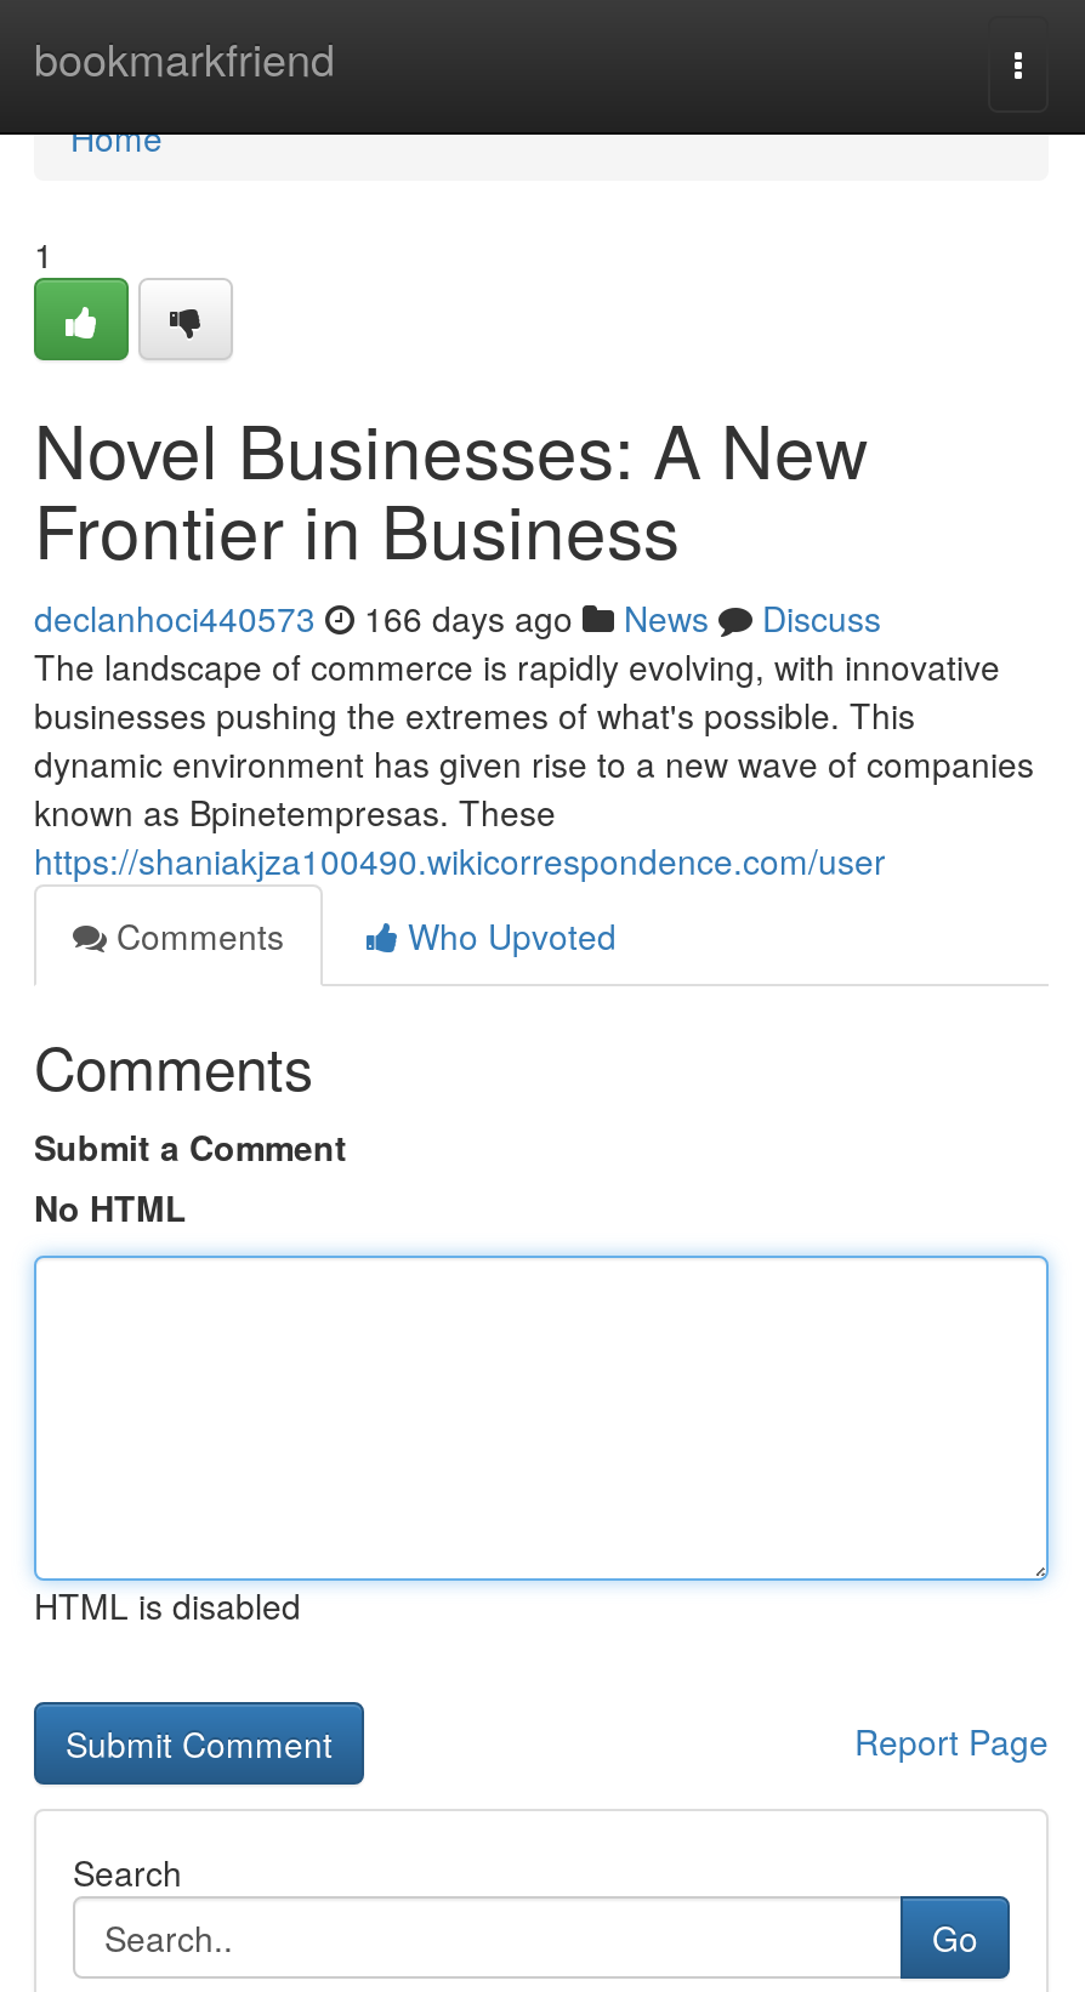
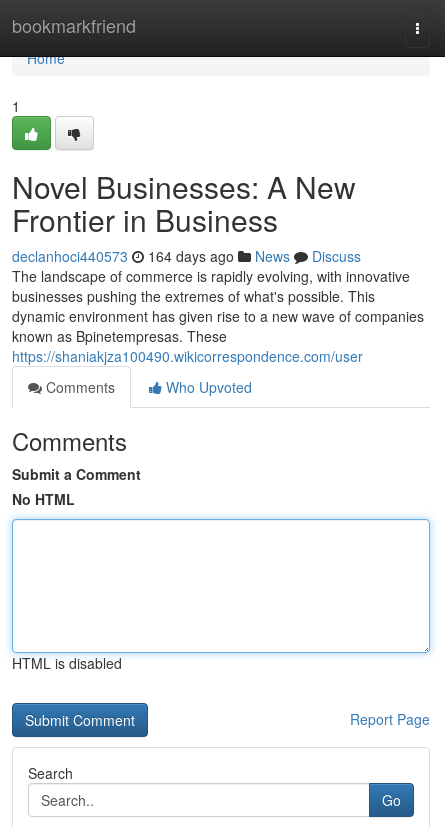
[34,593,881,642] declanhoci440573 166 days ago News Discuss -> [12,246,361,266] declanhoci440573 164 days ago News Discuss

